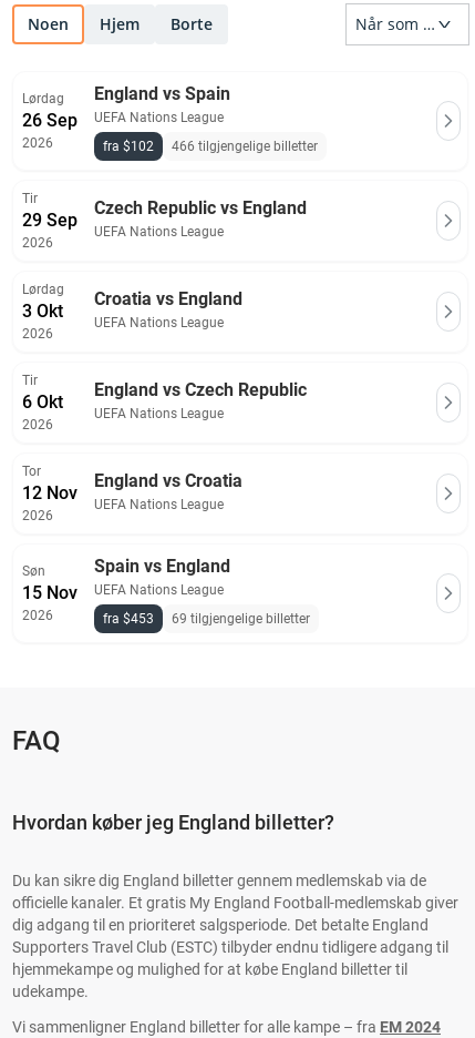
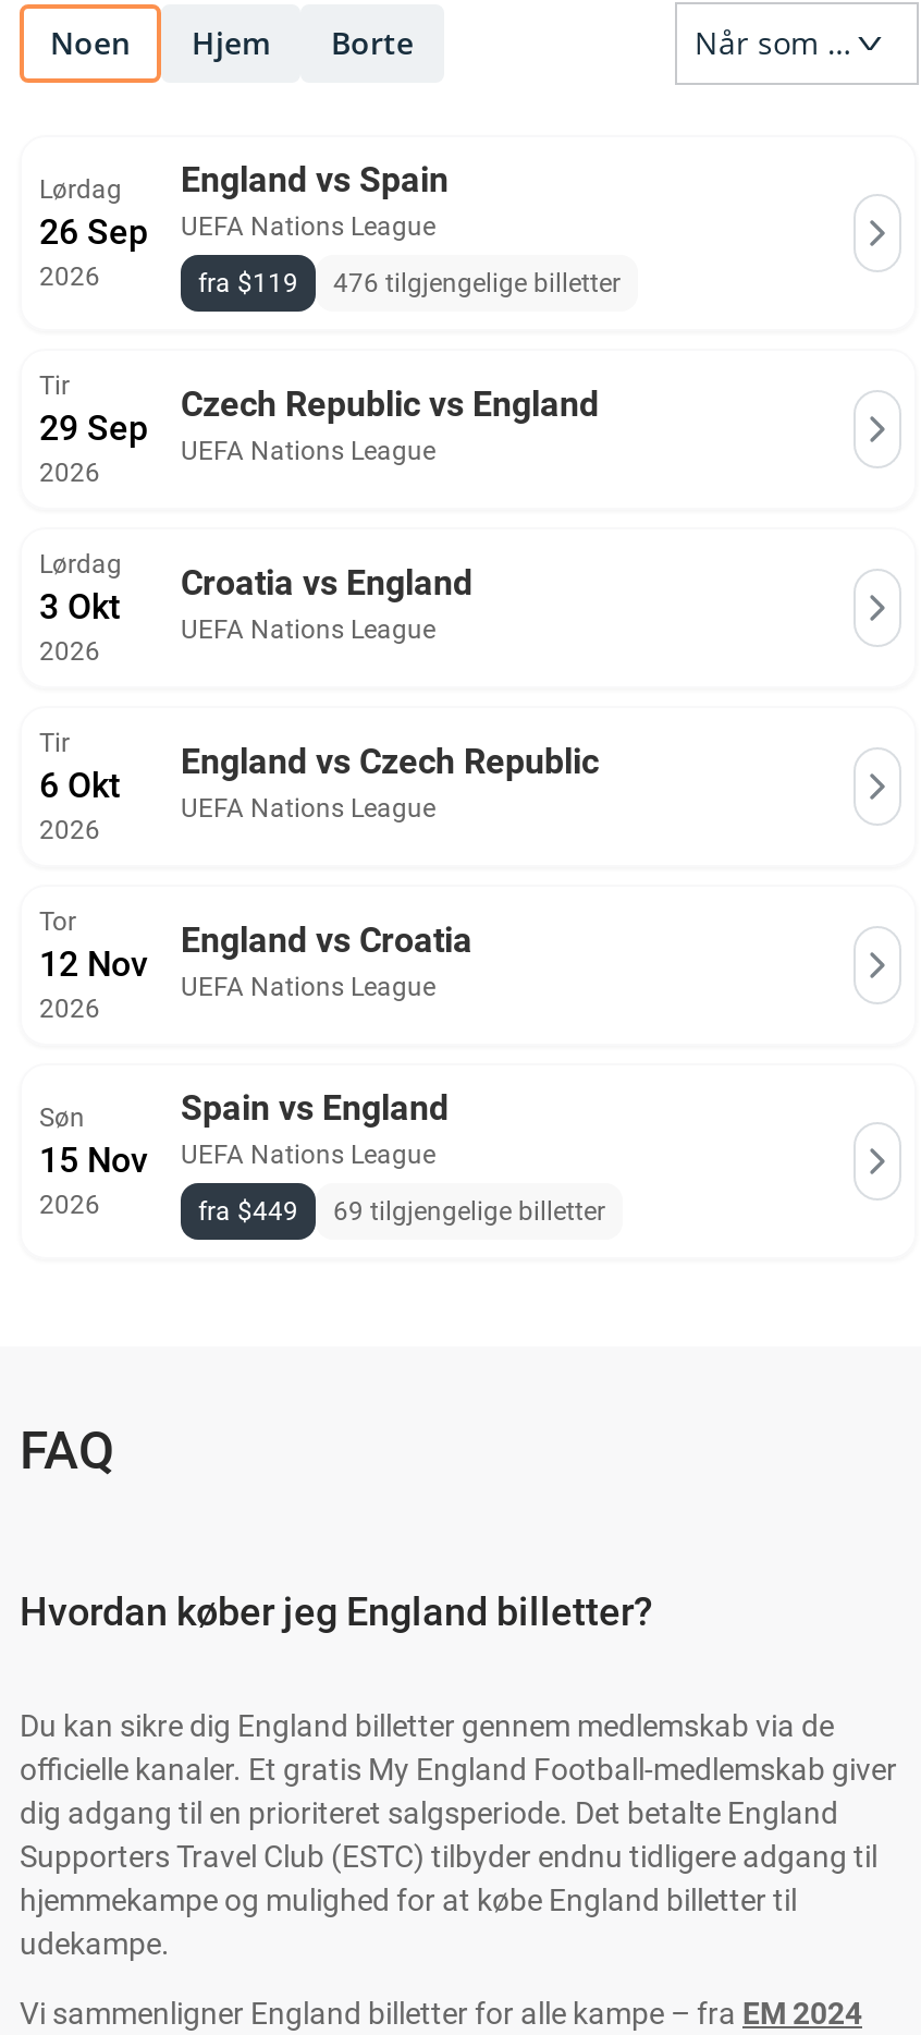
[103,139,154,154] fra $102 -> [198,268,298,298] fra $119
[172,139,318,154] 466 tilgjengelige billetter -> [333,268,621,298] 476 tilgjengelige billetter
[103,611,310,627] fra $453 69 tilgjengelige billetter -> [198,1196,605,1227] fra $449 69 tilgjengelige billetter

